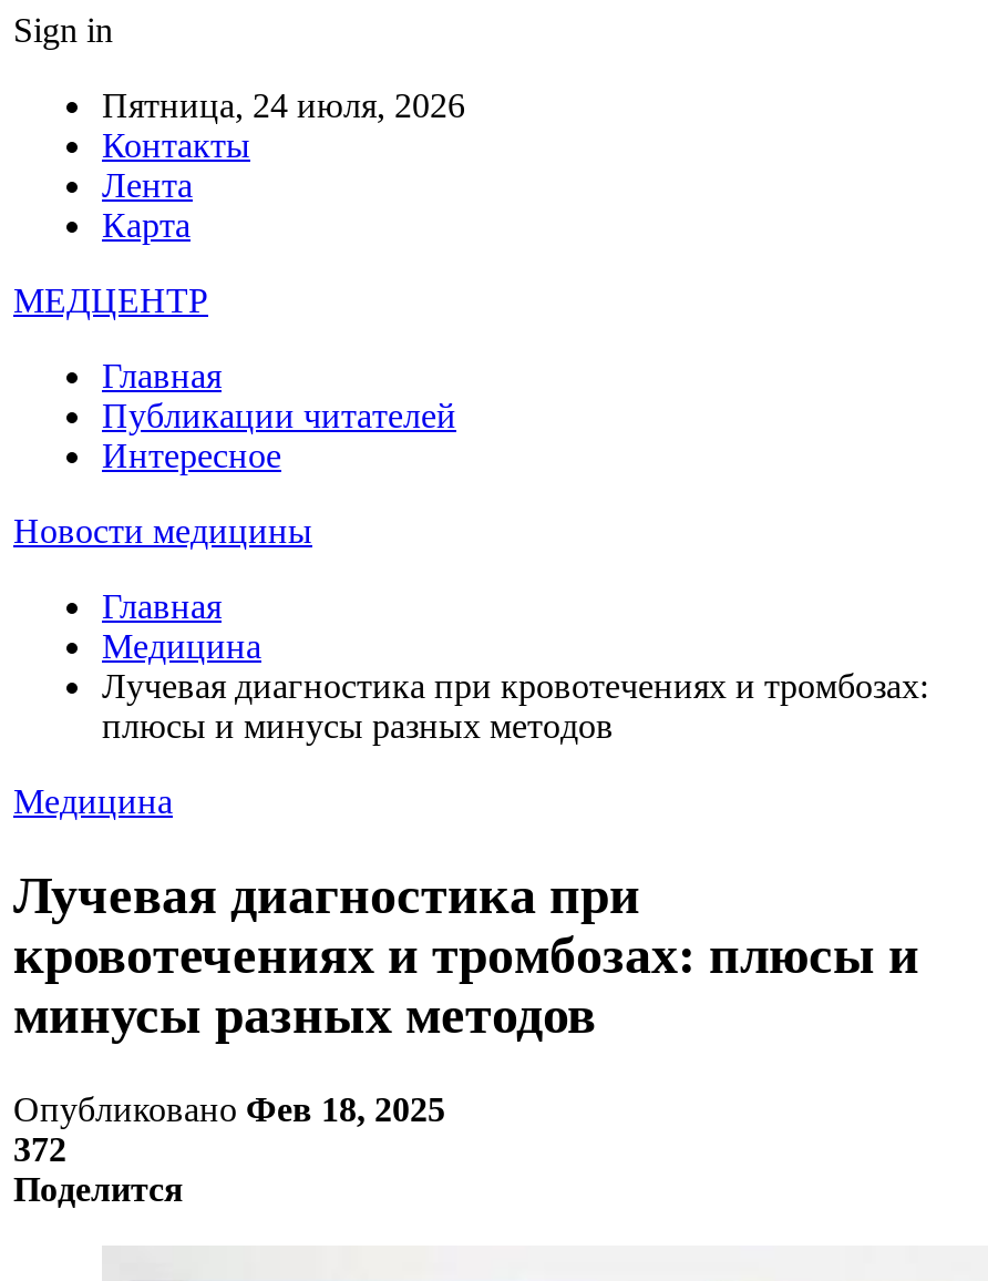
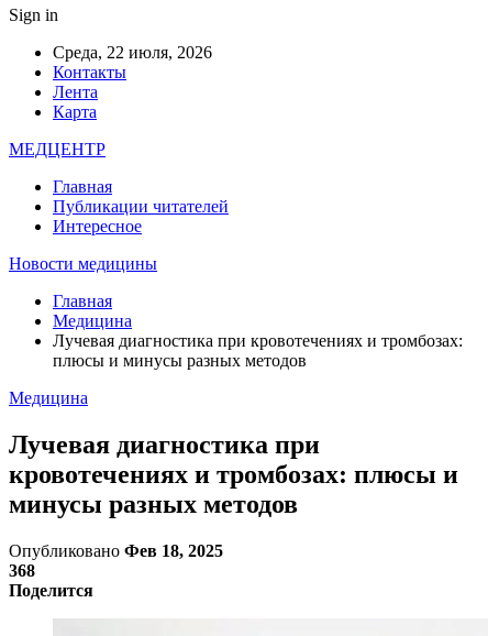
[102,86,465,124] Пятница, 24 июля, 2026 -> [53,43,212,62] Среда, 22 июля, 2026
[13,1130,66,1168] 372 -> [9,561,35,580] 368

